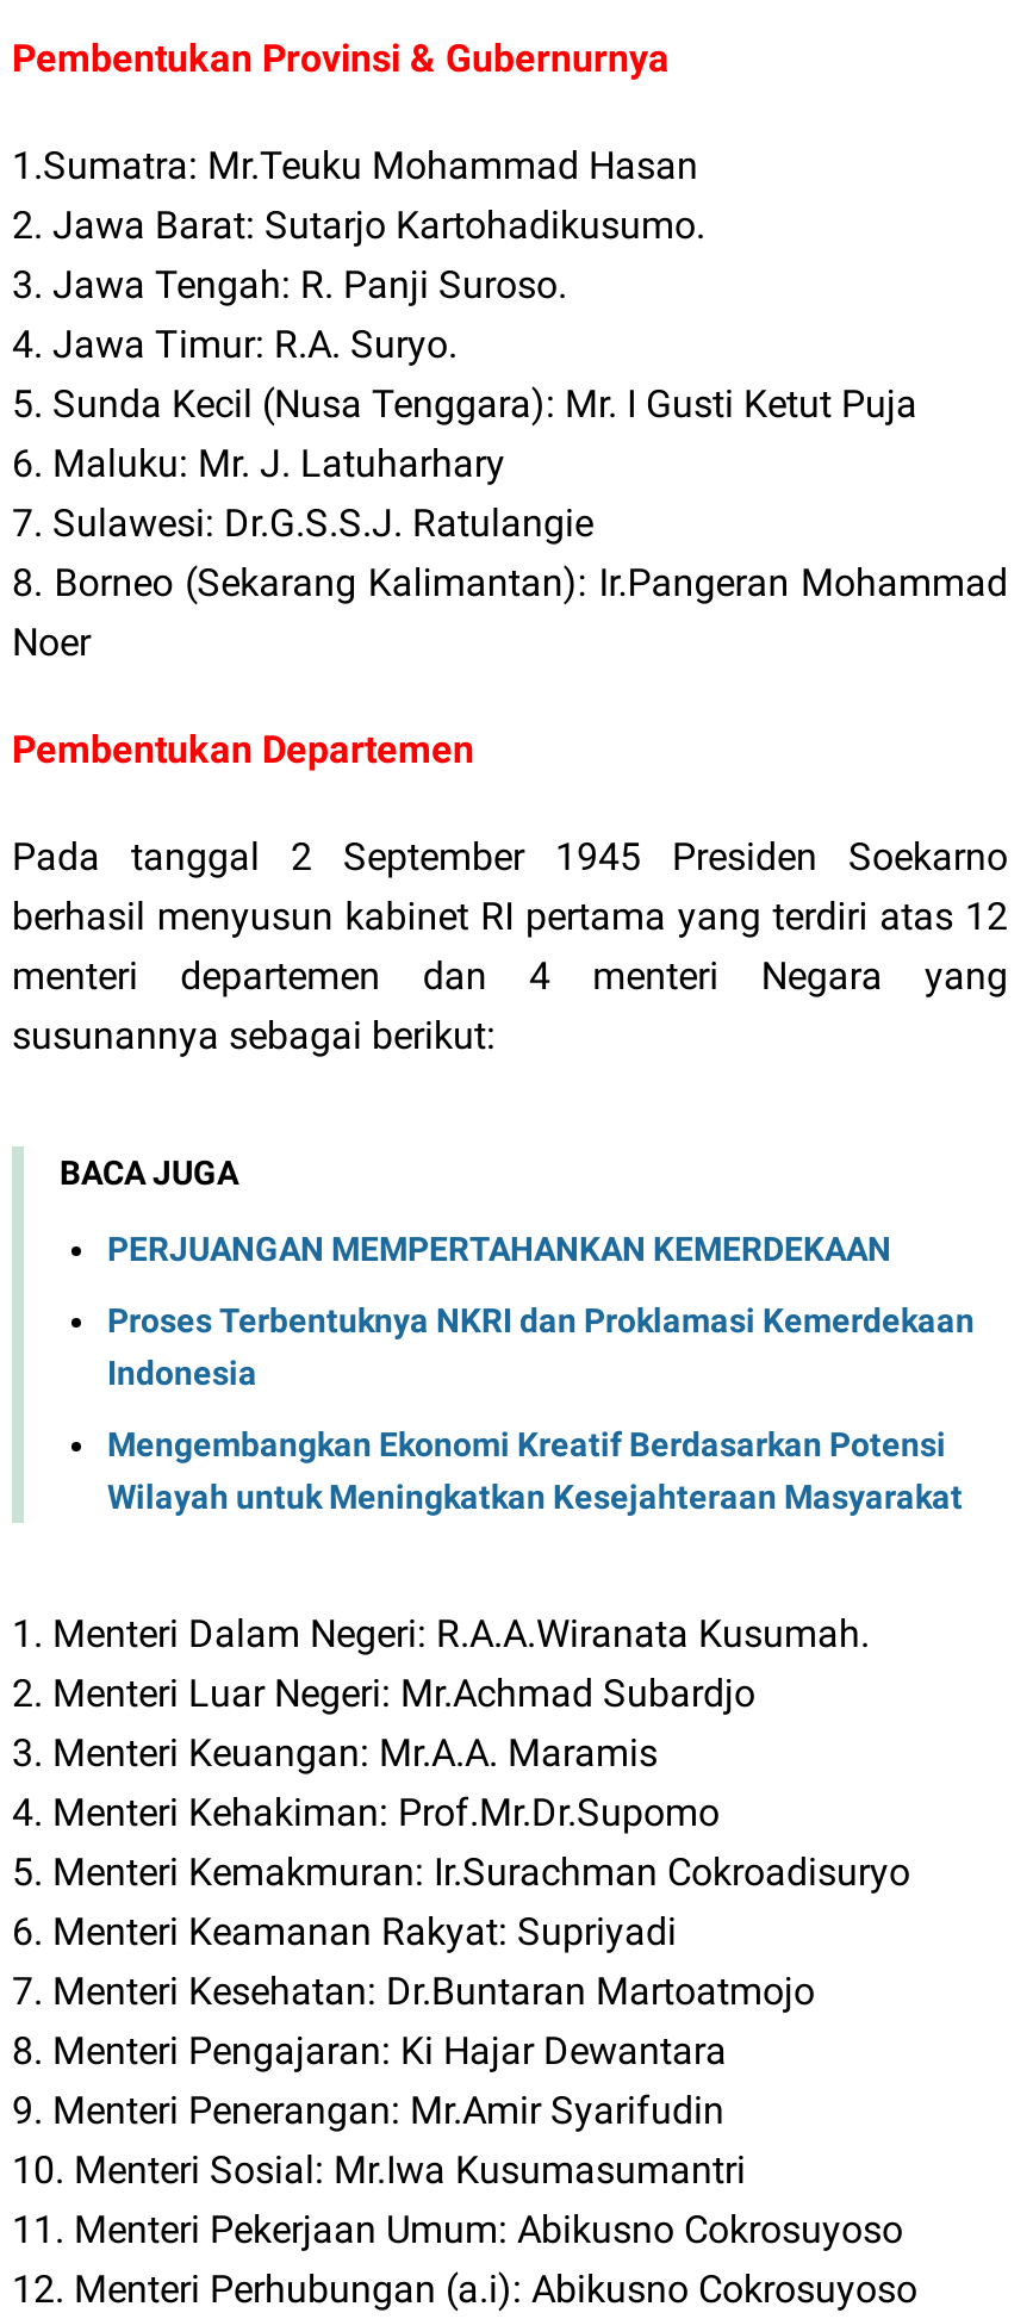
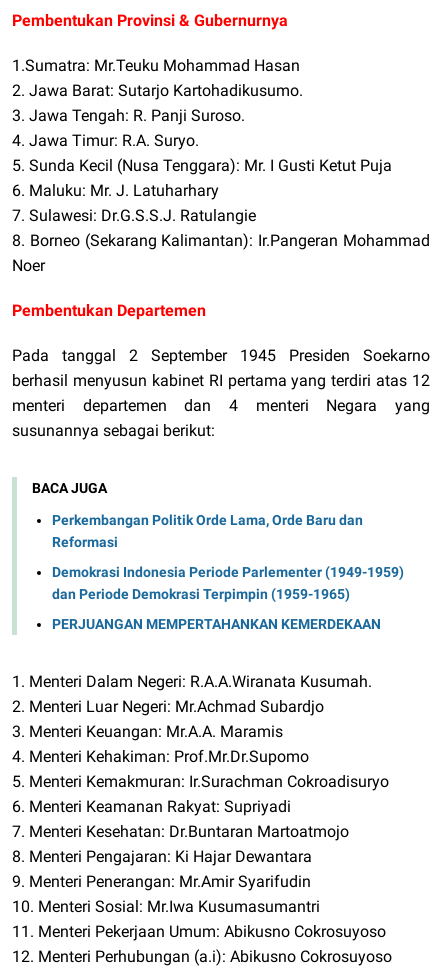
none -> [52,512,404,602] Perkembangan Politik Orde Lama, Orde Baru dan | Reformasi | Demokrasi Indonesia Periode Parlementer (1949-1959) | dan Periode Demokrasi Terpimpin (1959-1965)
moved [107,1229,891,1267] -> [52,616,381,632]: PERJUANGAN MEMPERTAHANKAN KEMERDEKAAN
[107,1300,975,1515] Proses Terbentuknya NKRI dan Proklamasi Kemerdekaan | Indonesia | Mengembangkan Ekonomi Kreatif Berdasarkan Potensi | Wilayah untuk Meningkatkan Kesejahteraan Masyarakat -> none

